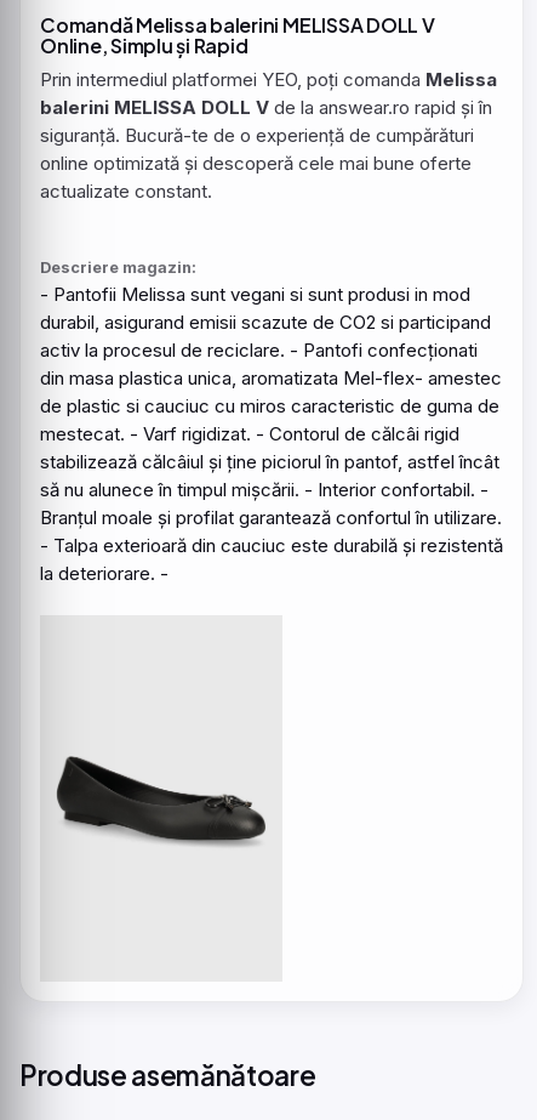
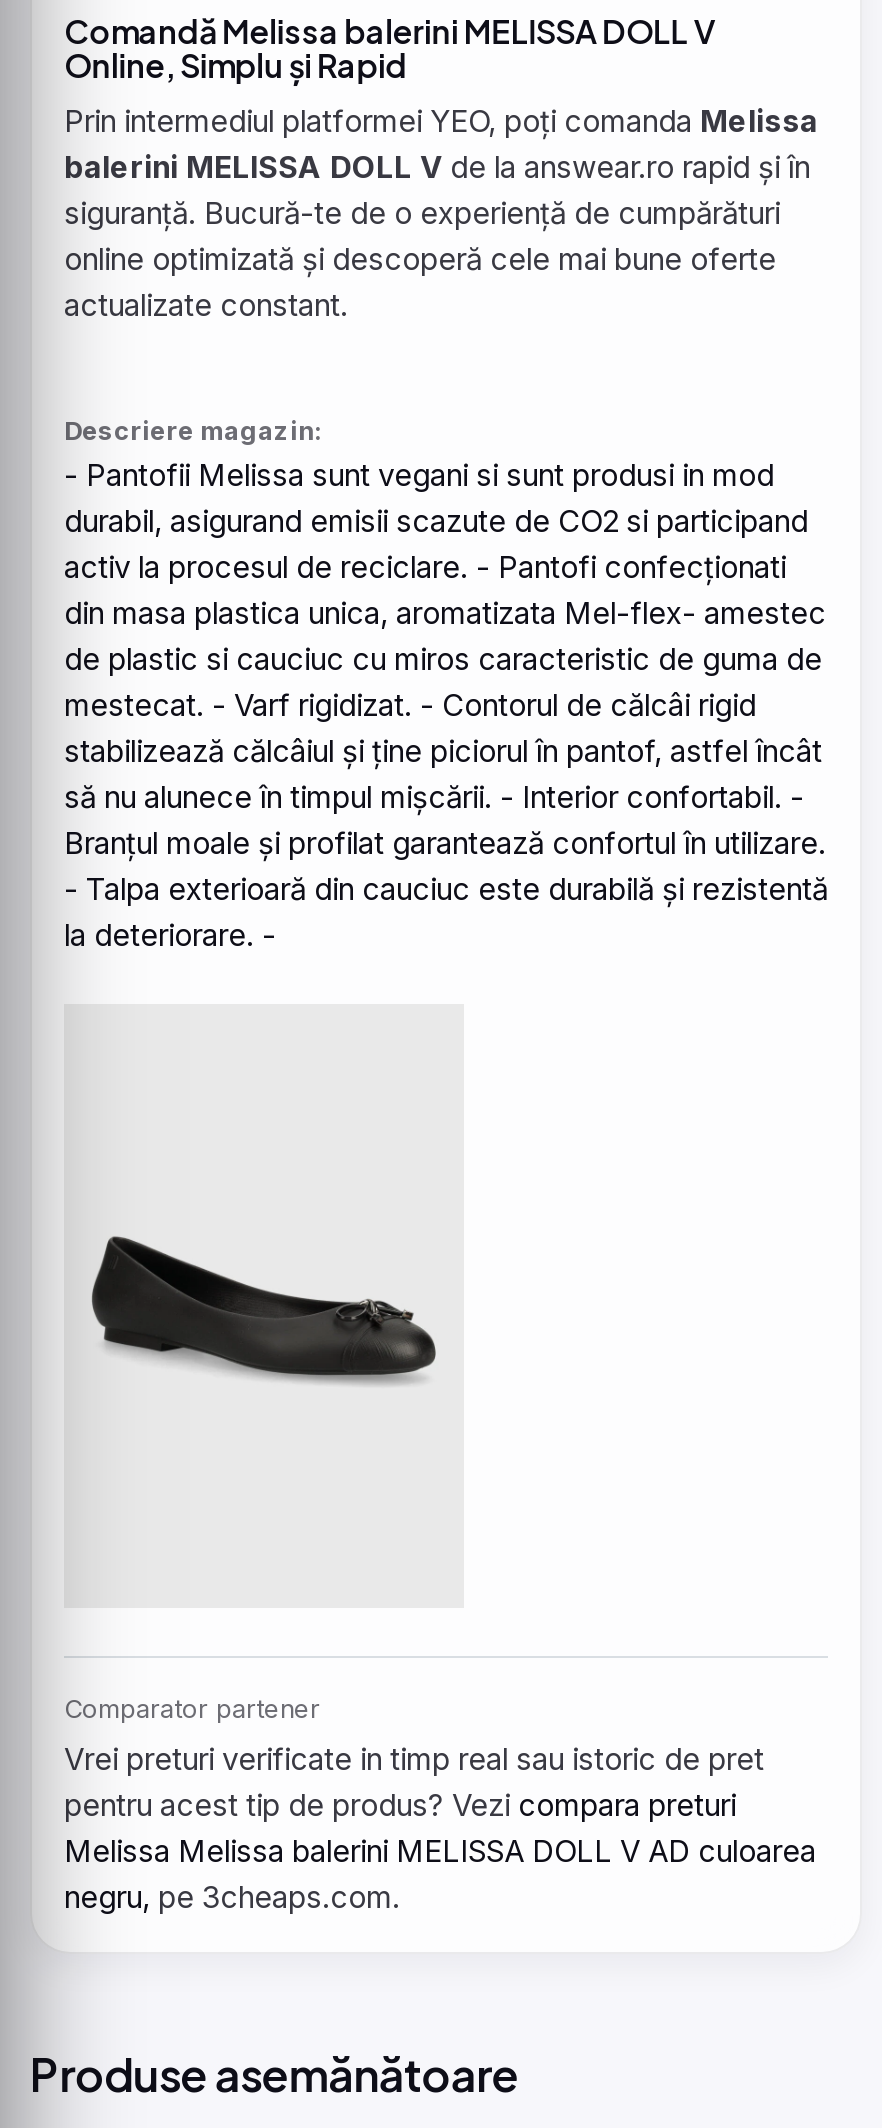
none -> [64,1694,816,1916] Comparator partener | Vrei preturi verificate in timp real sau istoric de pret | pentru acest tip de produs? Vezi compara preturi | Melissa Melissa balerini MELISSA DOLL V AD culoarea | negru, pe 3cheaps.com.

